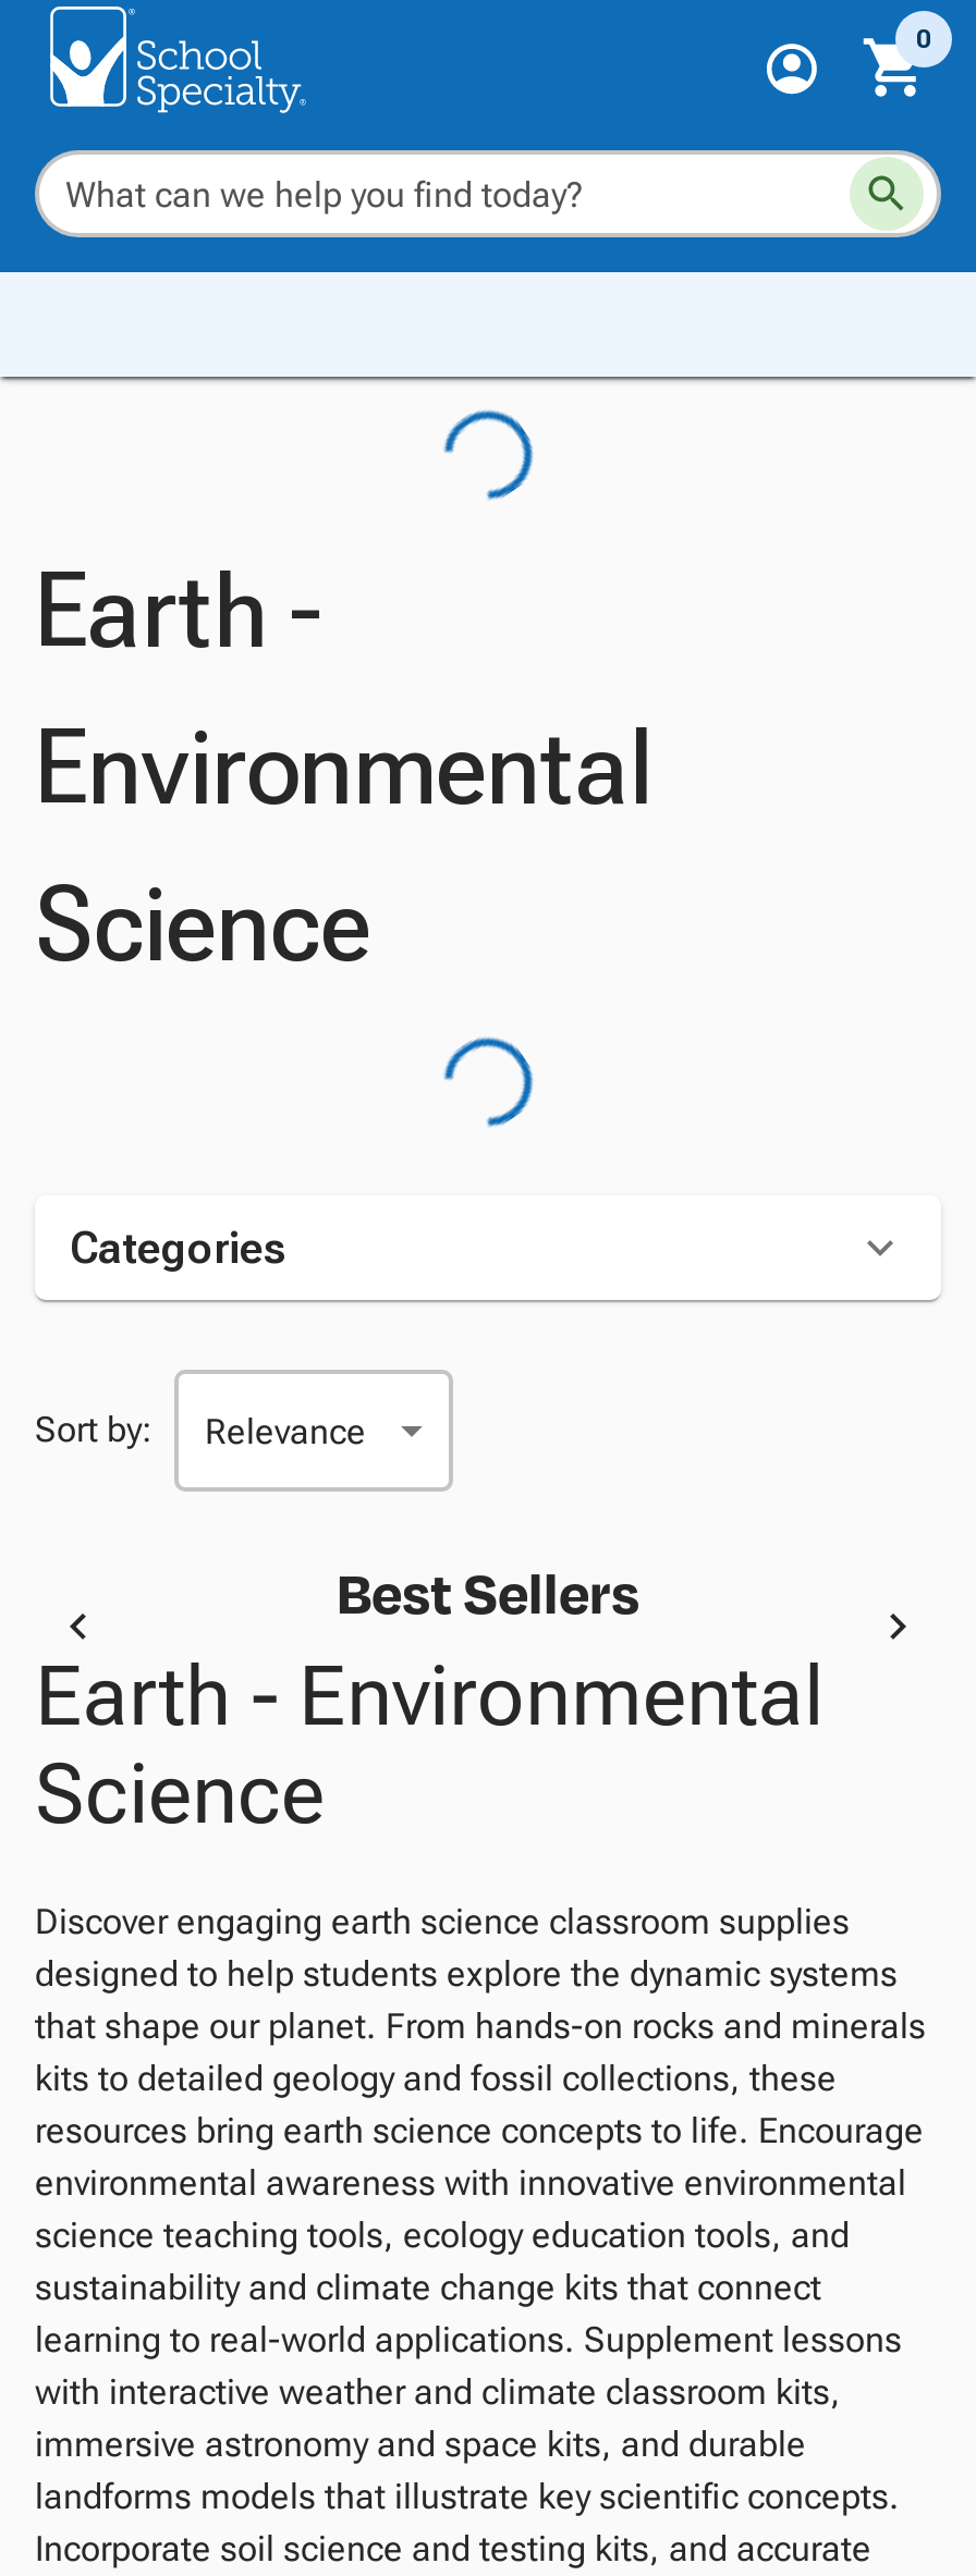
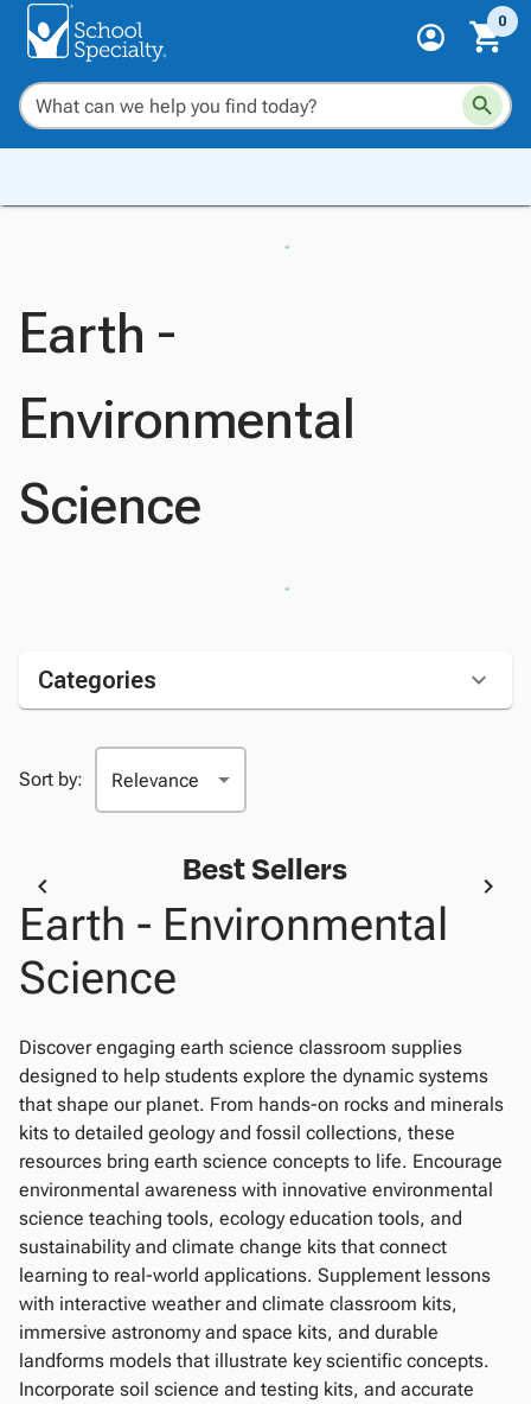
[442,409,534,501] [image] -> none
[442,1036,534,1128] [image] -> none

